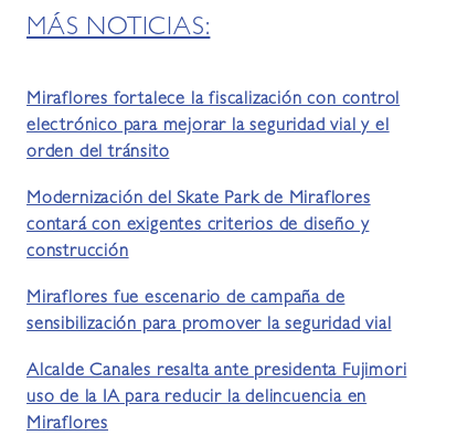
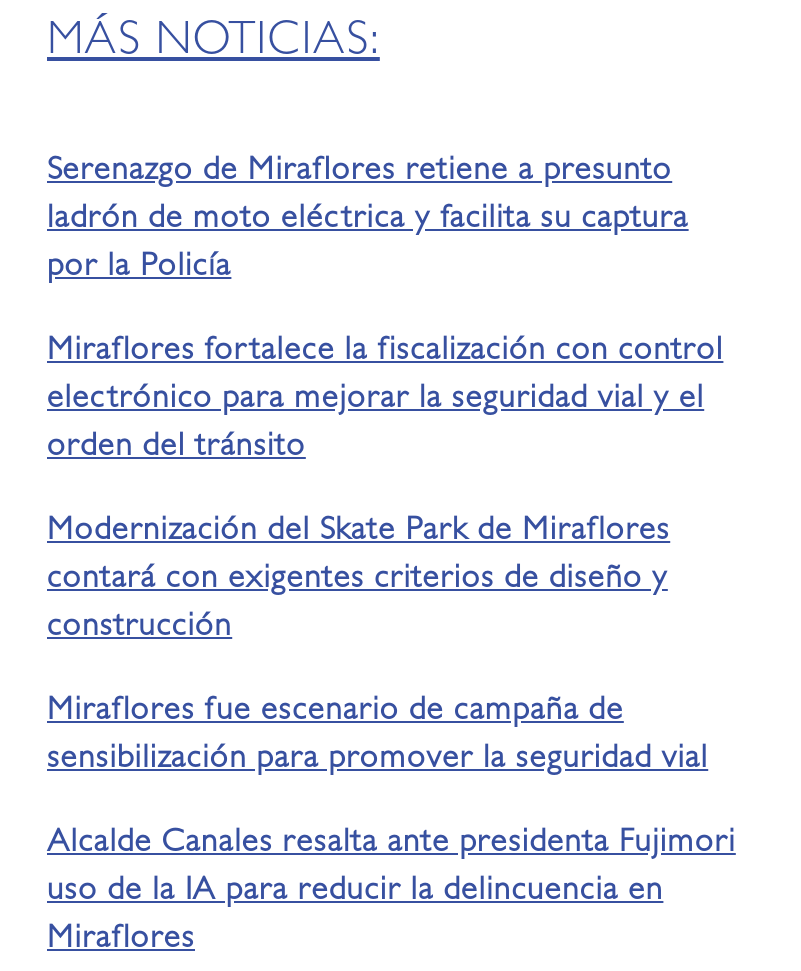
none -> [47,158,689,286] Serenazgo de Miraflores retiene a presunto | ladrón de moto eléctrica y facilita su captura | por la Policía

